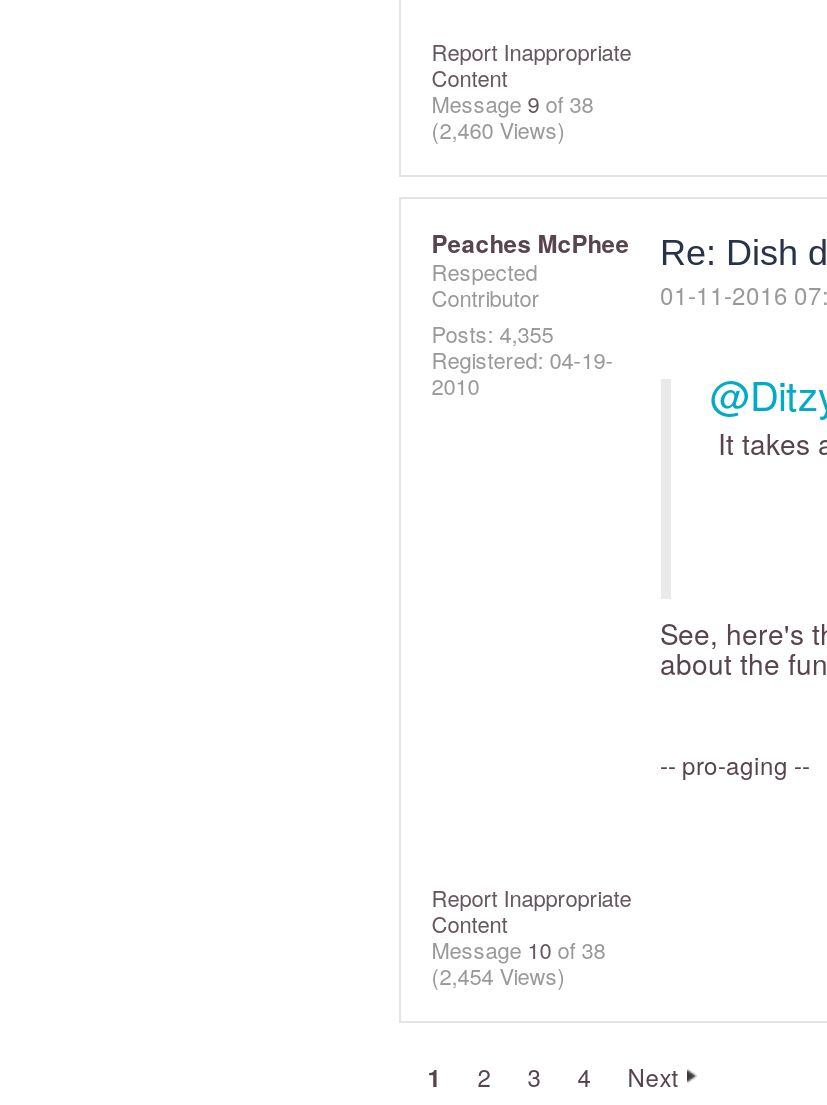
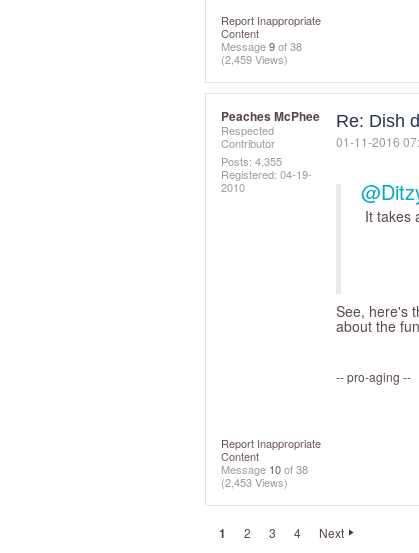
[431,113,565,145] (2,460 Views) -> [221,51,288,67] (2,459 Views)
[431,959,565,991] (2,454 Views) -> [221,474,288,490] (2,453 Views)

